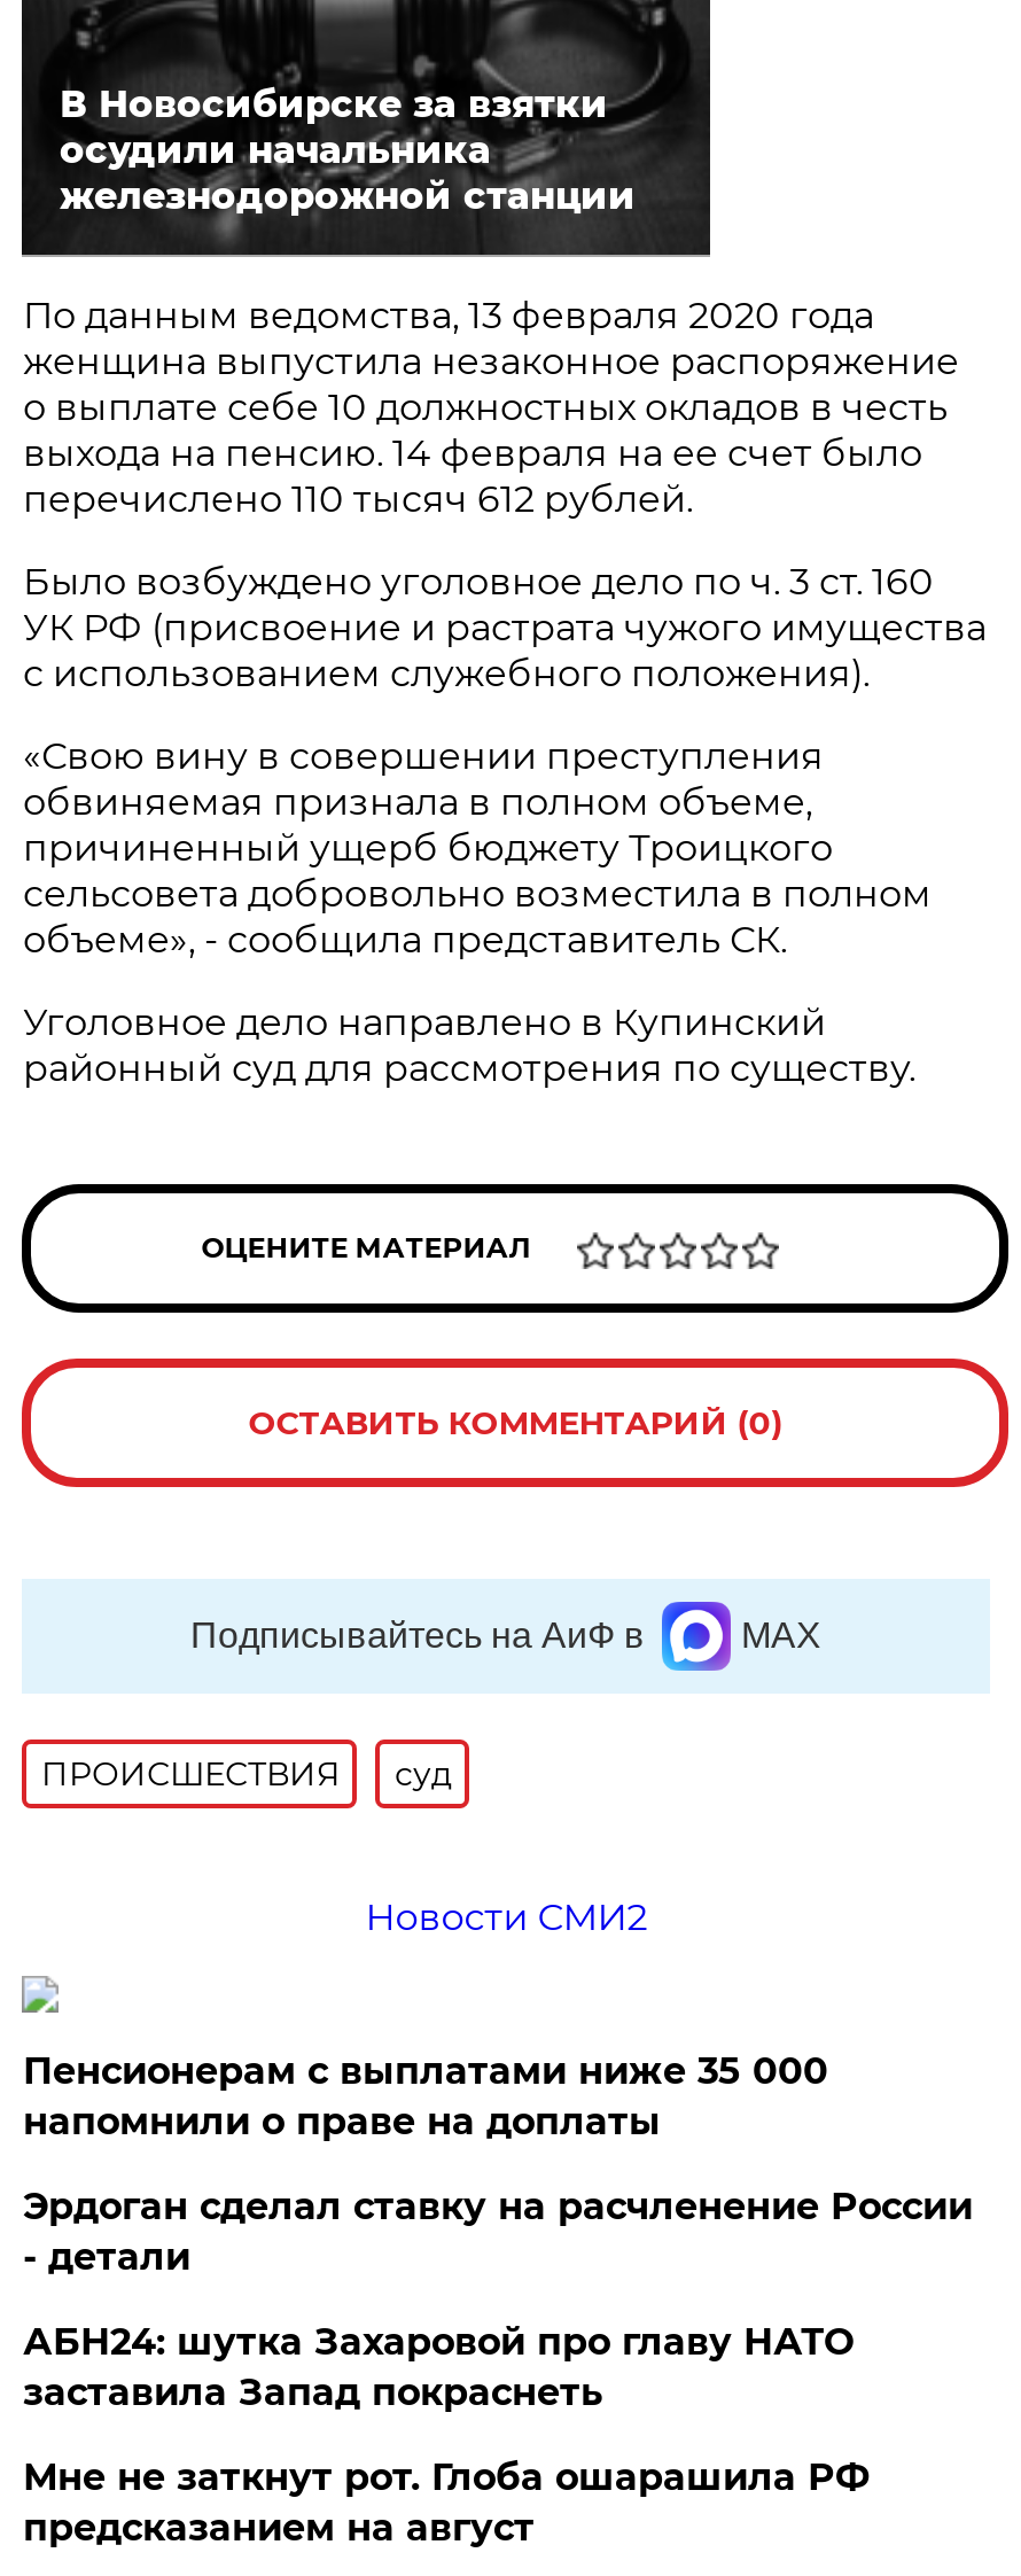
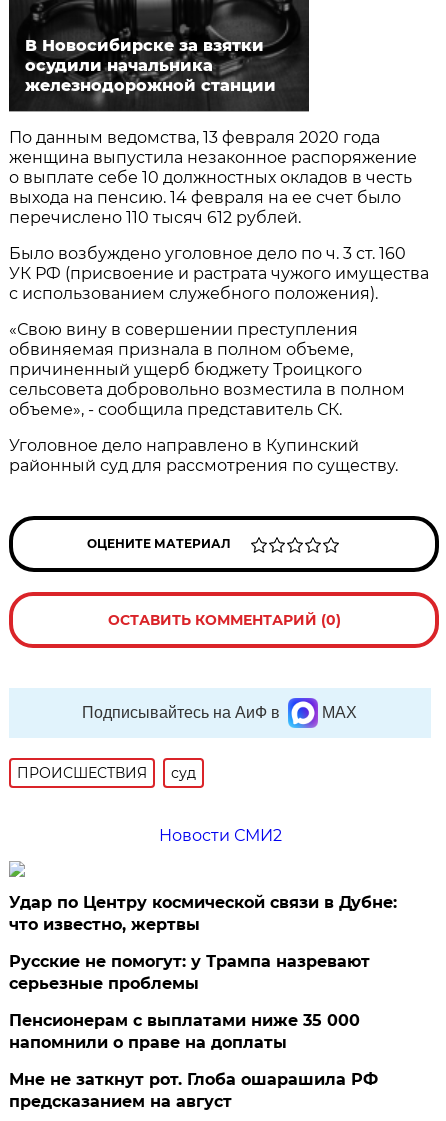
none -> [9,893,397,993] Удар по Центру космической связи в Дубне: | что известно, жертвы | Русские не помогут: у Трампа назревают | серьезные проблемы
moved [23,2049,828,2143] -> [9,1011,360,1052]: Пенсионерам с выплатами ниже 35 000 | напомнили о праве на доплаты
[23,2185,973,2414] Эрдоган сделал ставку на расчленение России | - детали | АБН24: шутка Захаровой про главу НАТО | заставила Запад покраснеть -> none

